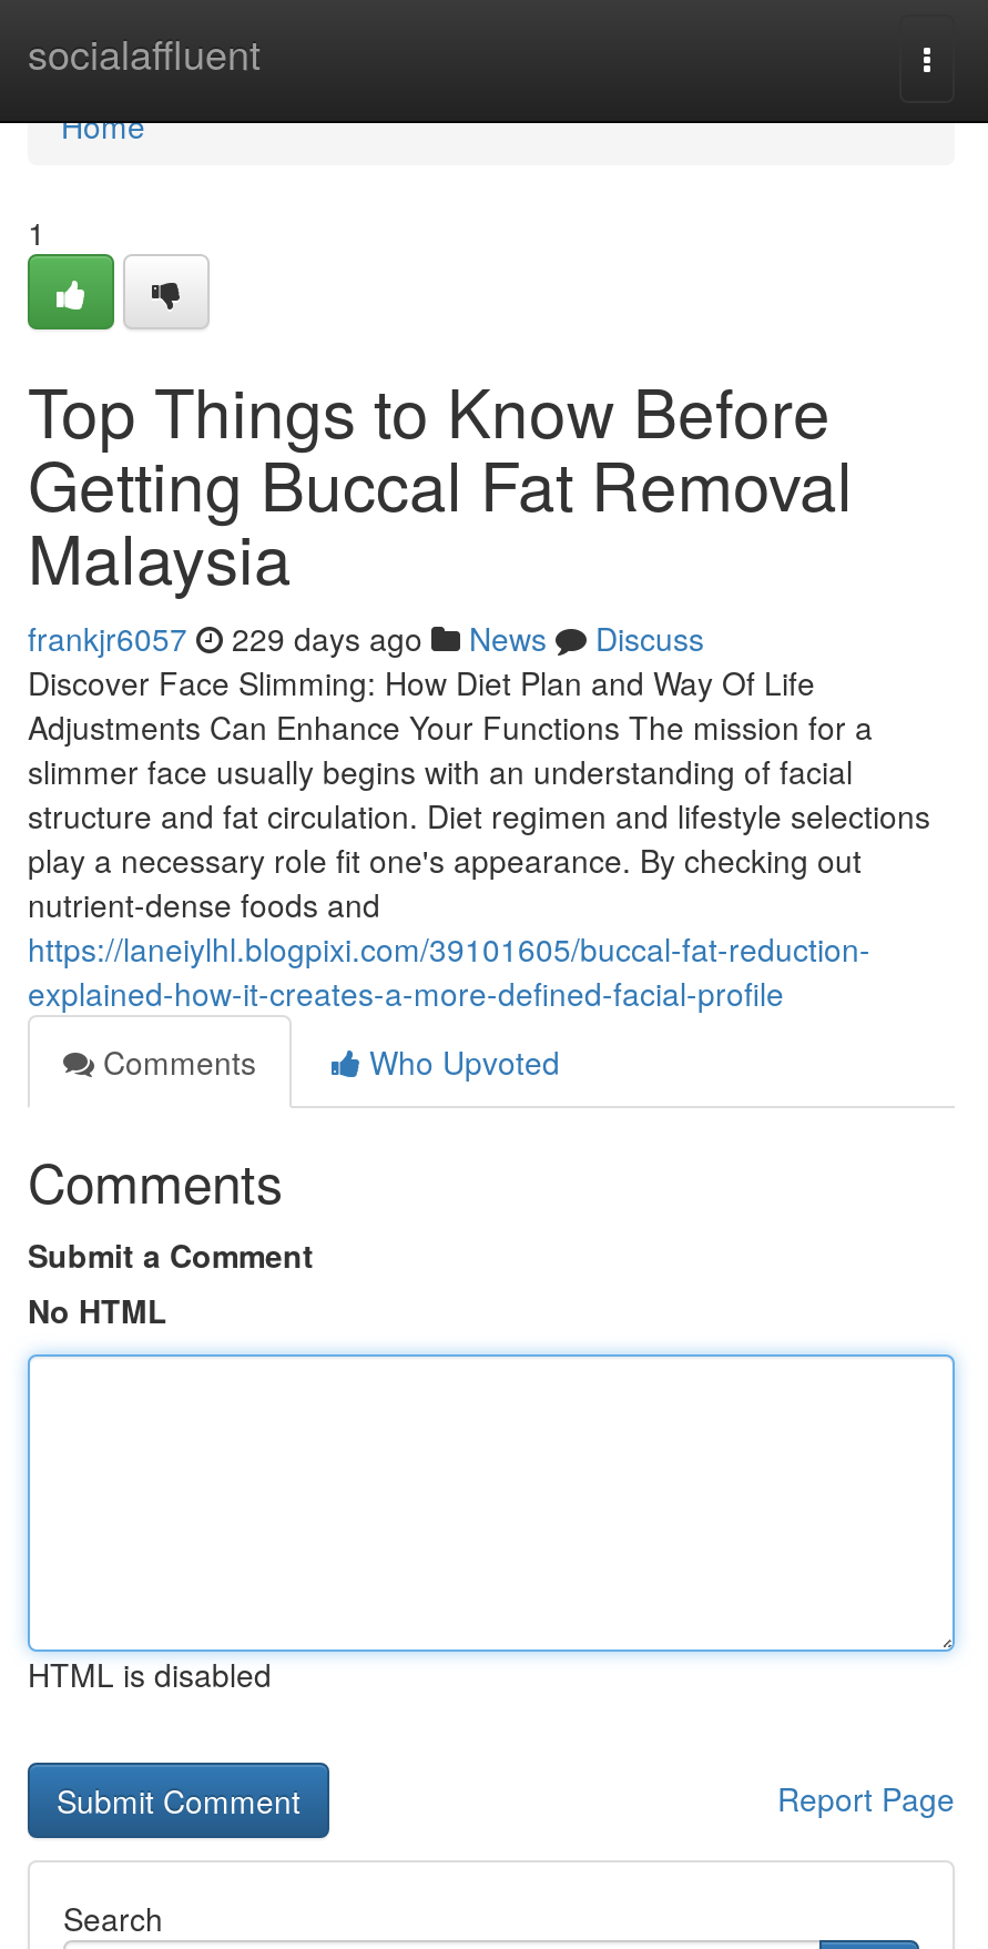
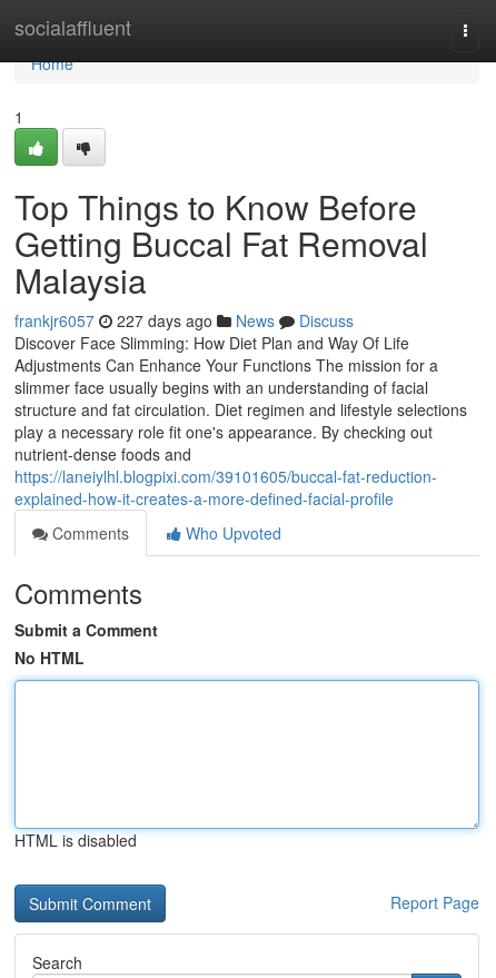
[28,616,704,660] frankjr6057 229 days ago News Discuss -> [14,309,354,332] frankjr6057 227 days ago News Discuss

